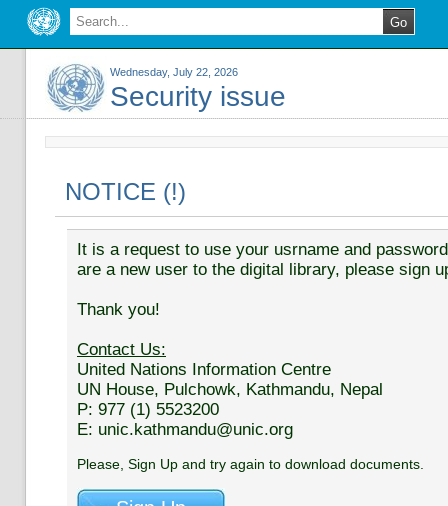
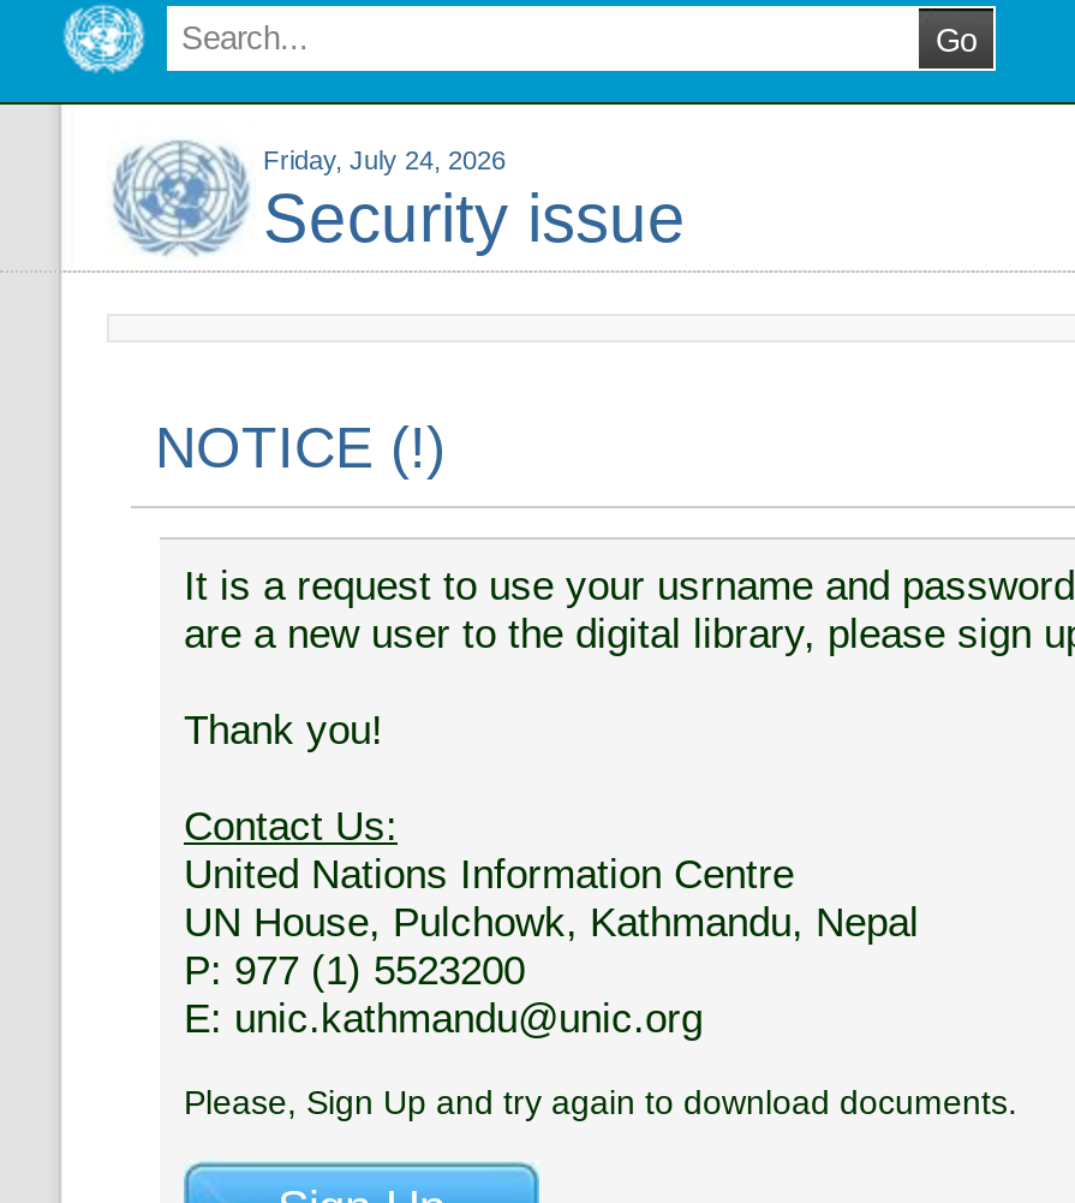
[110,66,238,78] Wednesday, July 22, 2026 -> [263,145,506,174] Friday, July 24, 2026

